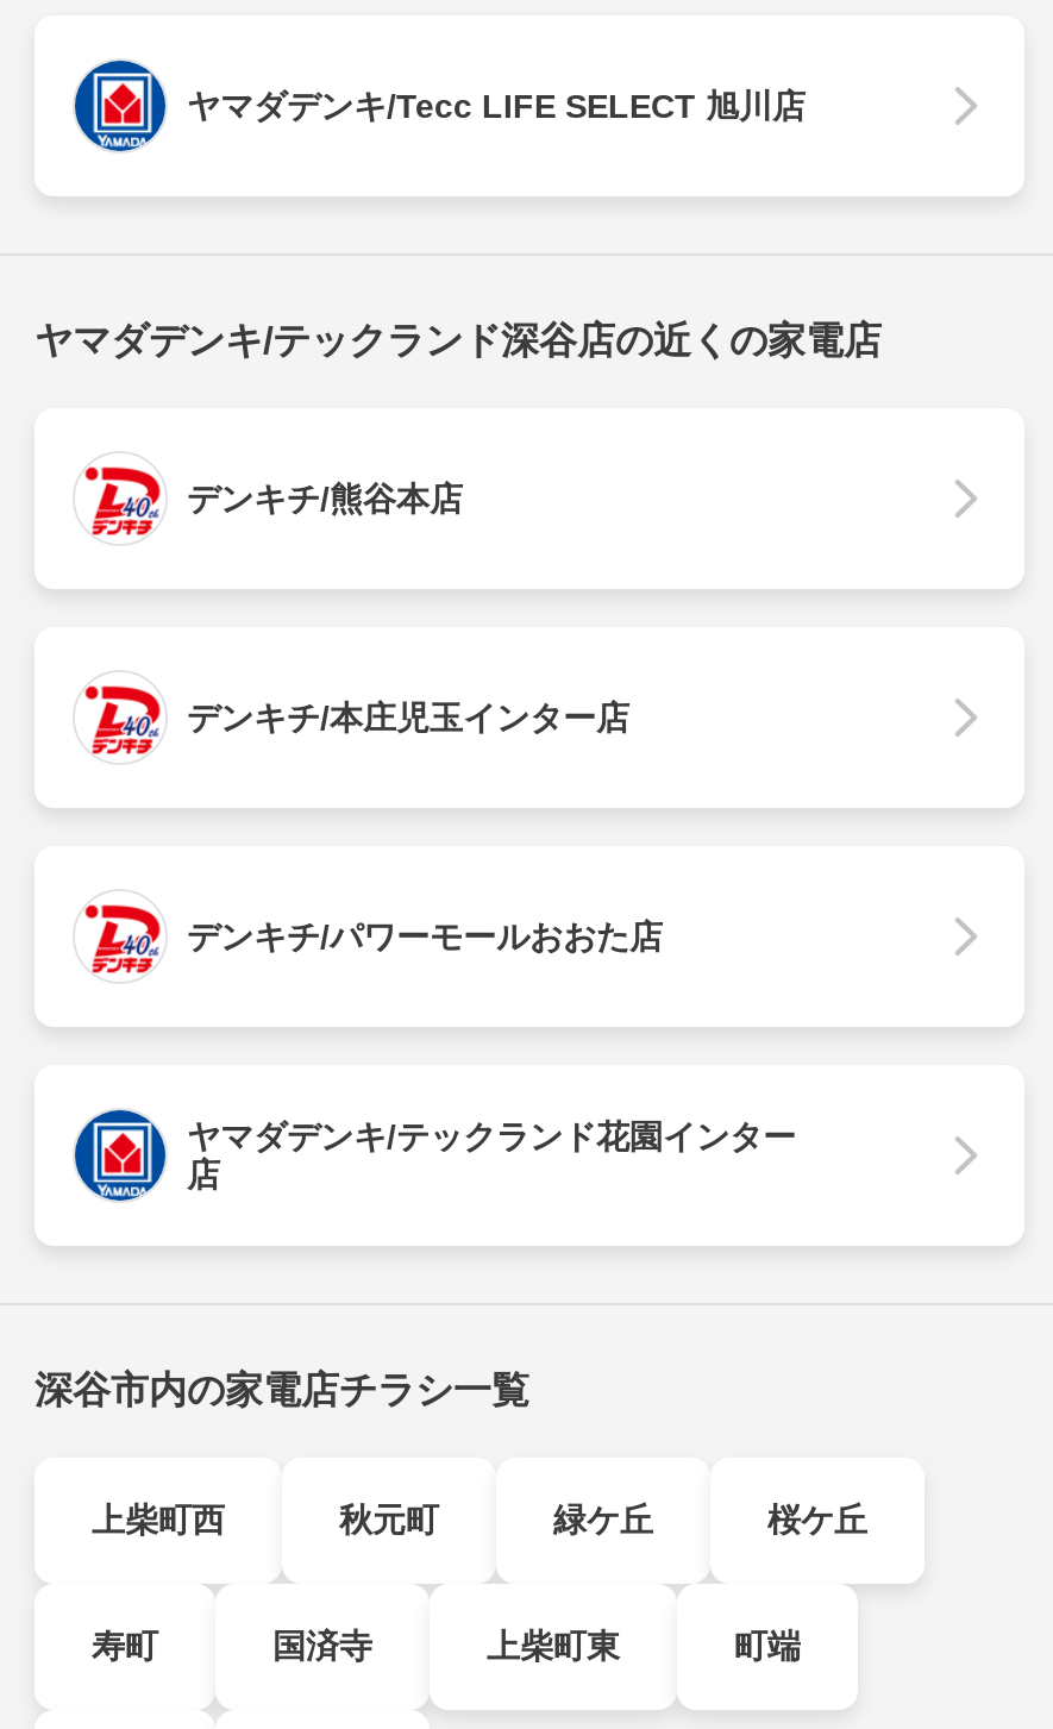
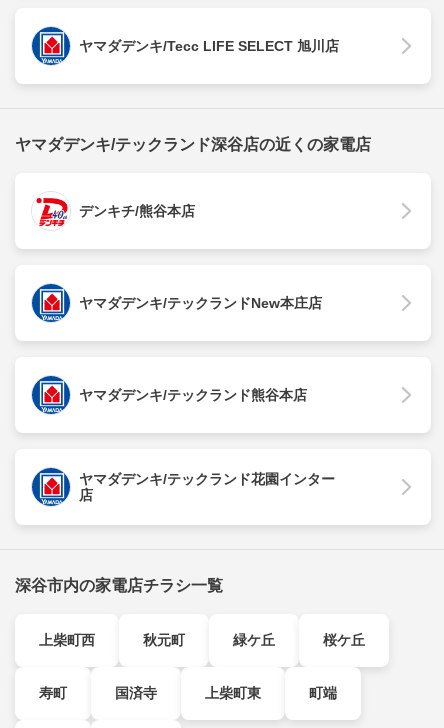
[75,672,629,763] [image] | デンキチ/本庄児玉インター店 -> [31,283,322,323] [image] | ヤマダデンキ/テックランドNew本庄店
[75,891,663,982] [image] | デンキチ/パワーモールおおた店 -> [31,375,307,415] [image] | ヤマダデンキ/テックランド熊谷本店

